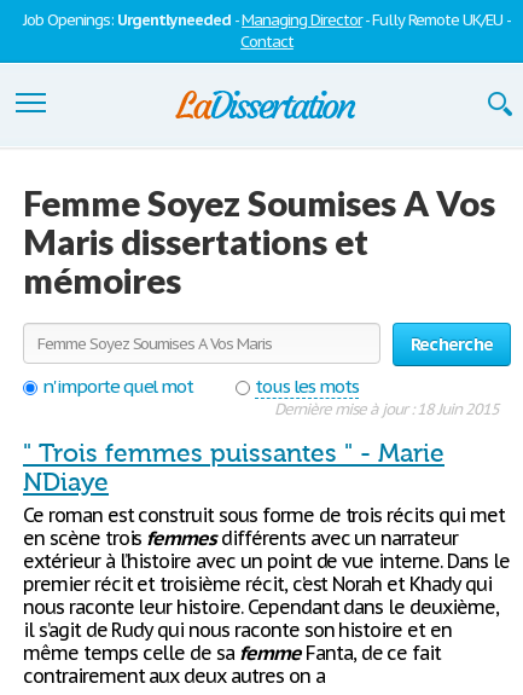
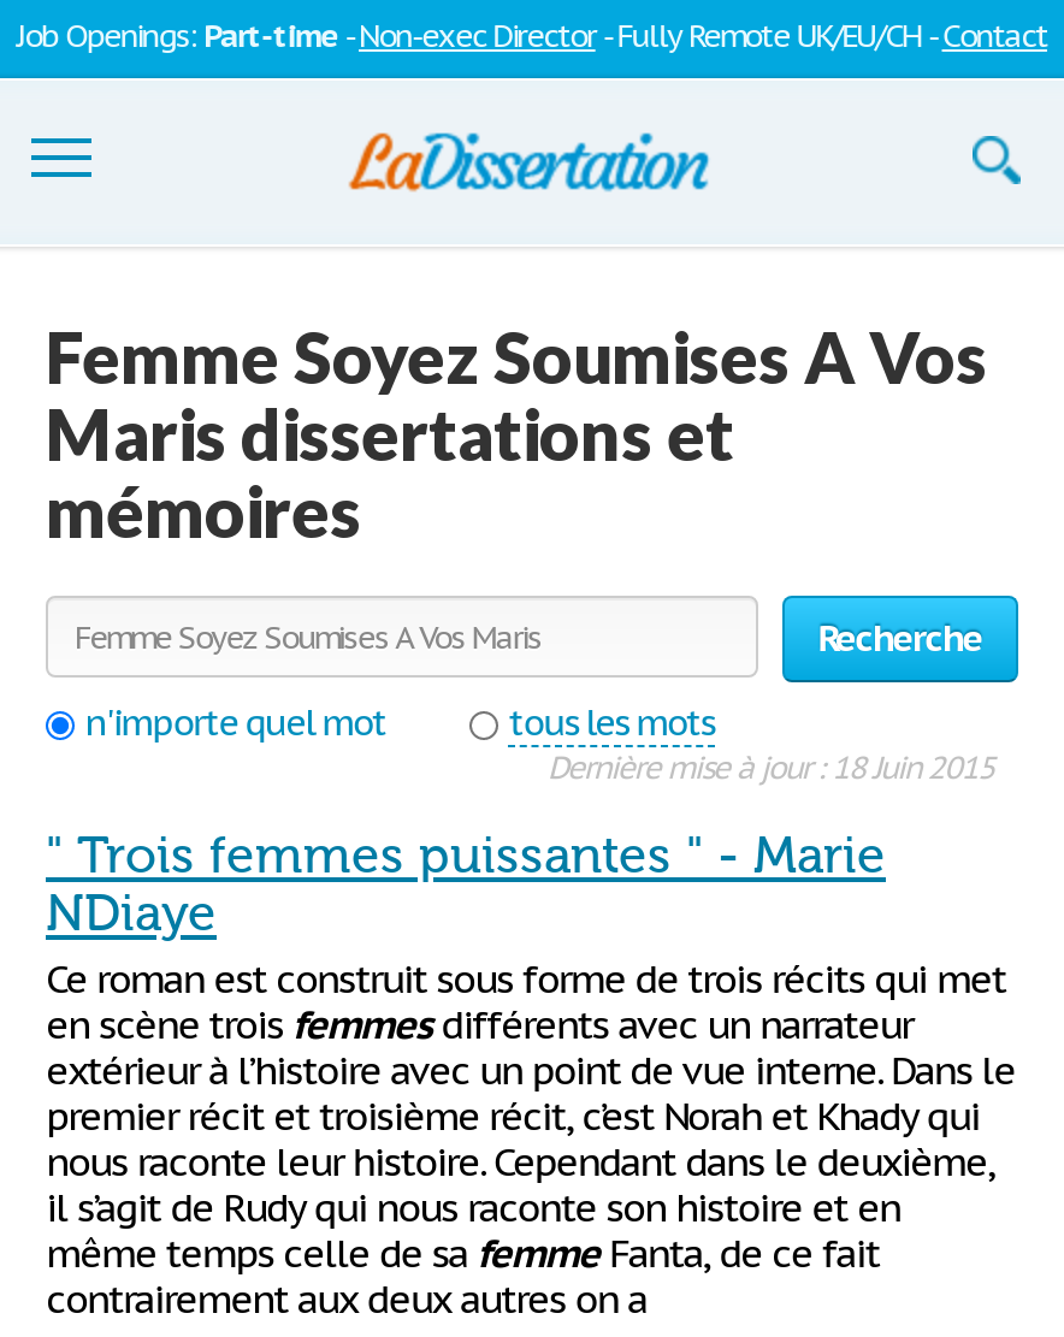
[23,10,510,52] Job Openings: Urgently needed - Managing Director- Fully Remote UK/EU - | Contact -> [17,16,1047,57] Job Openings: Part-time -Non-exec Director- Fully Remote UK/EU/CH -Contact

